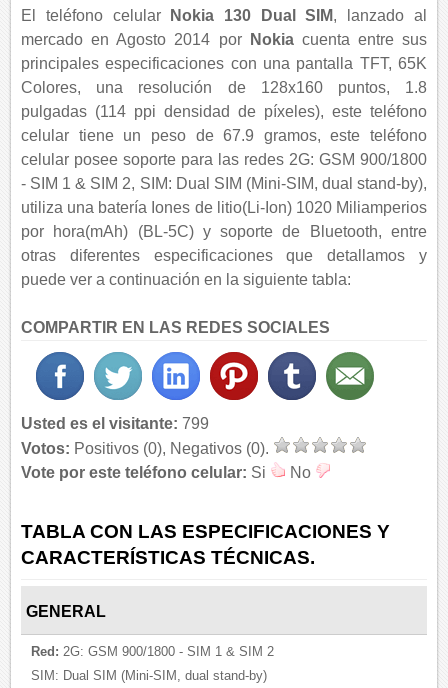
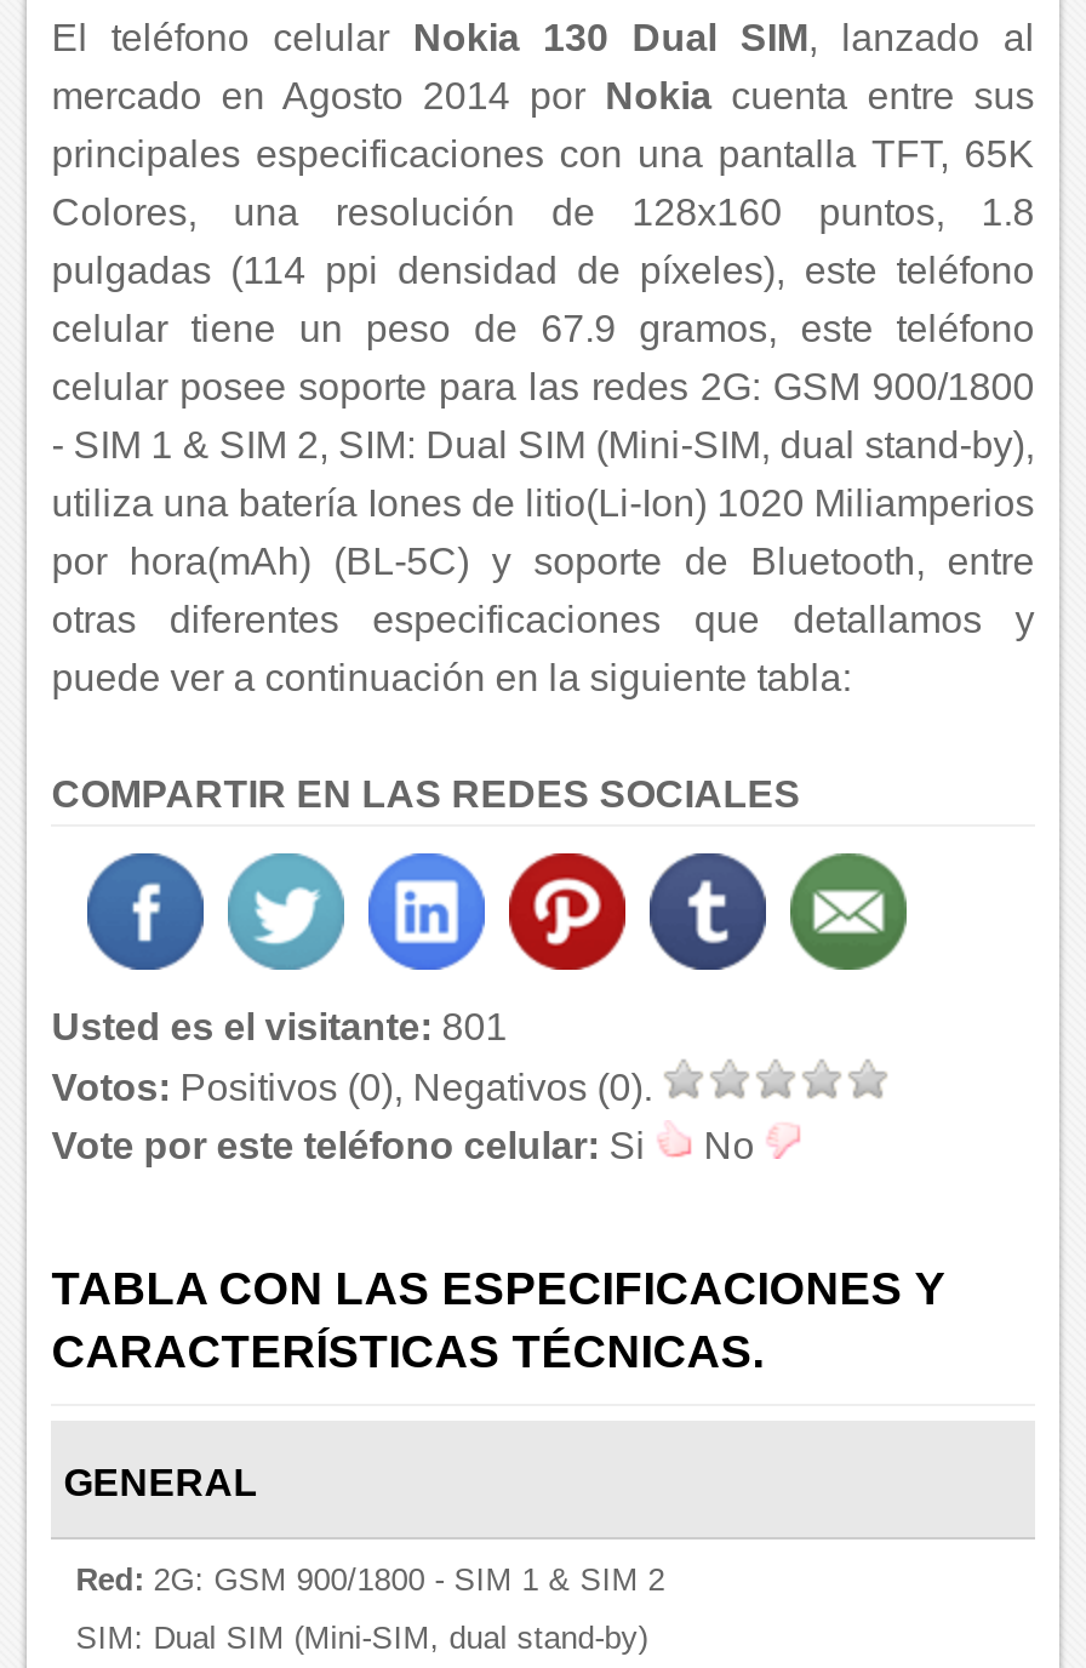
[21,415,209,432] Usted es el visitante: 799 -> [51,1006,507,1047] Usted es el visitante: 801

